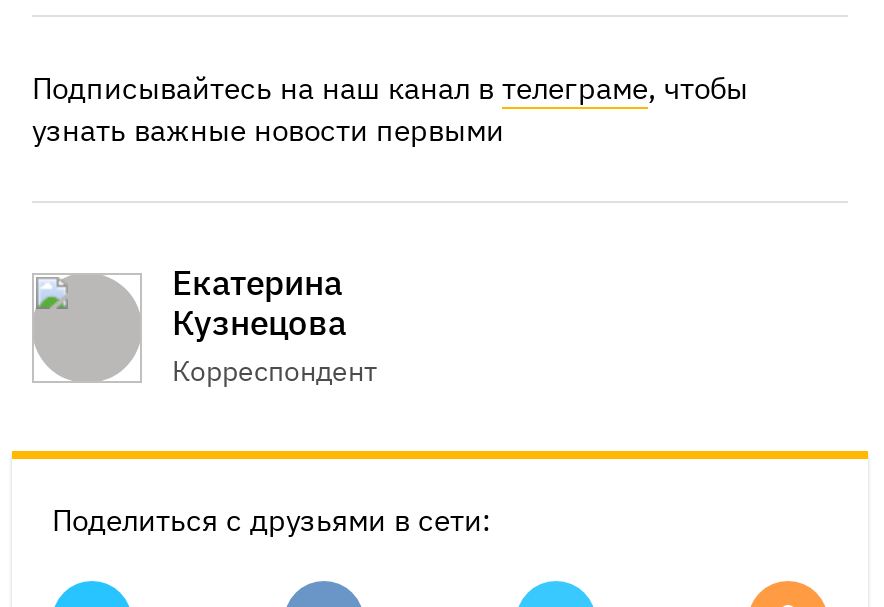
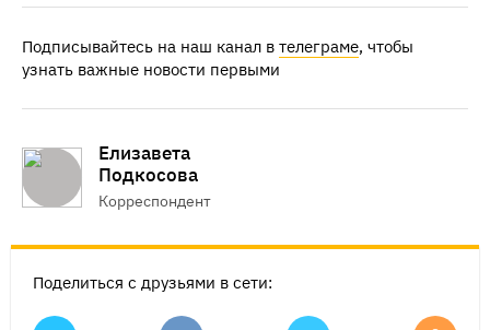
[172,261,346,345] Екатерина | Кузнецова -> [98,141,198,187] Елизавета | Подкосова

